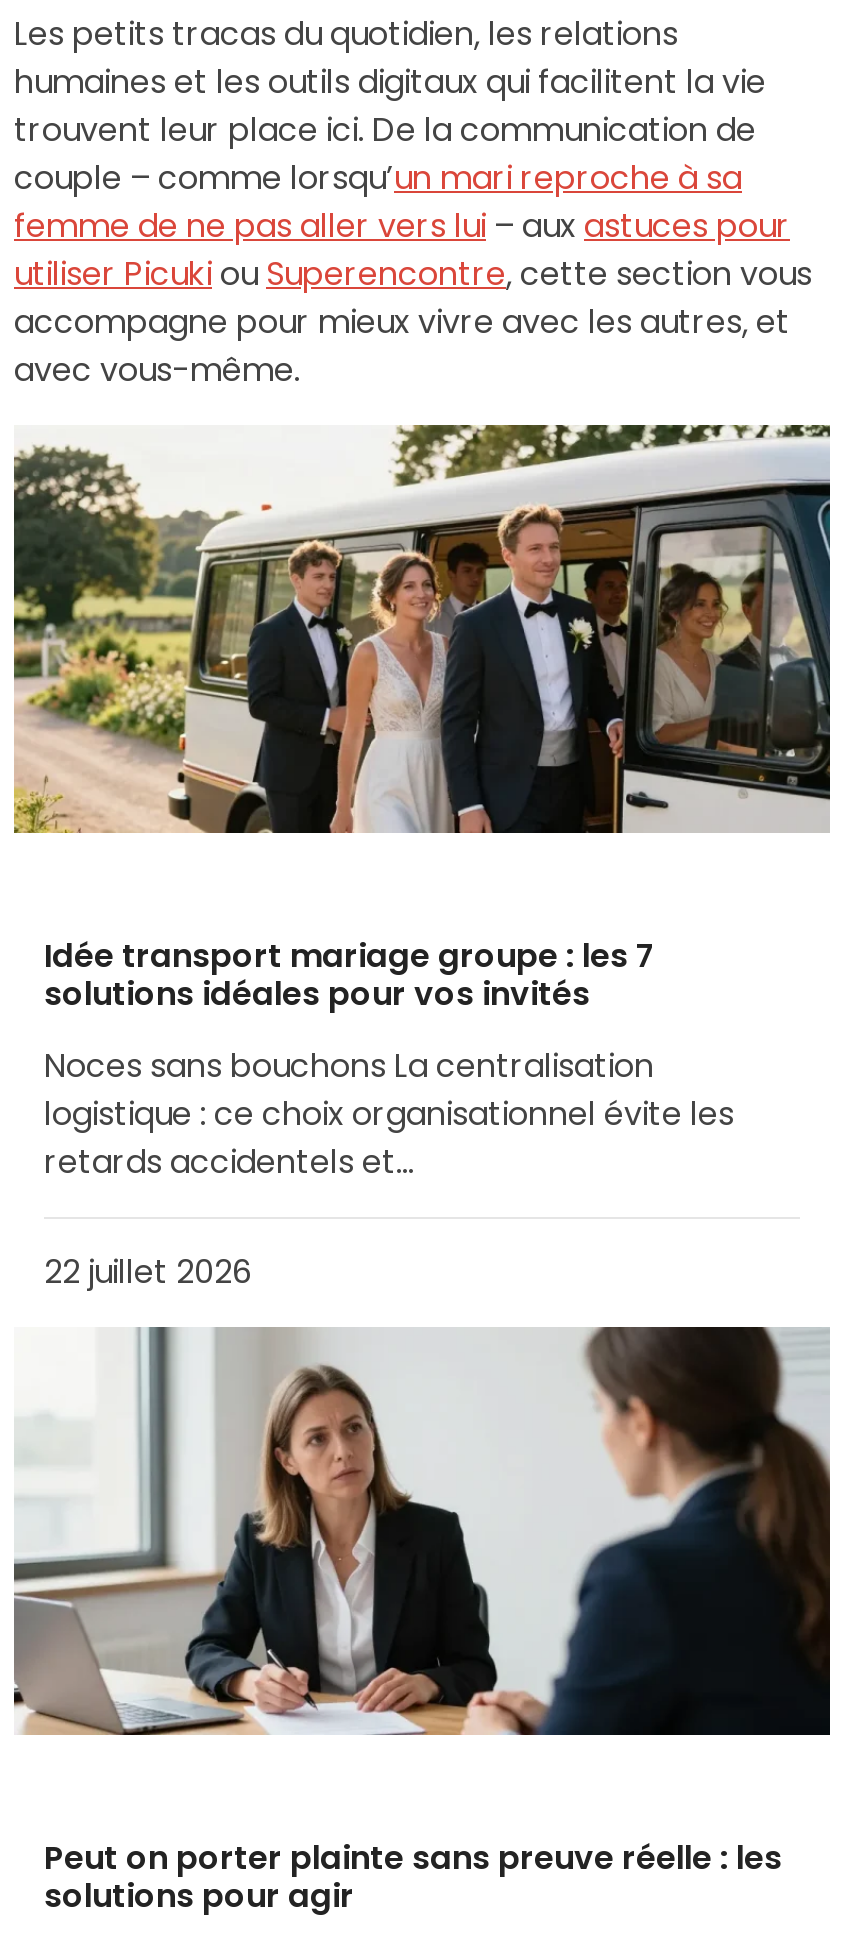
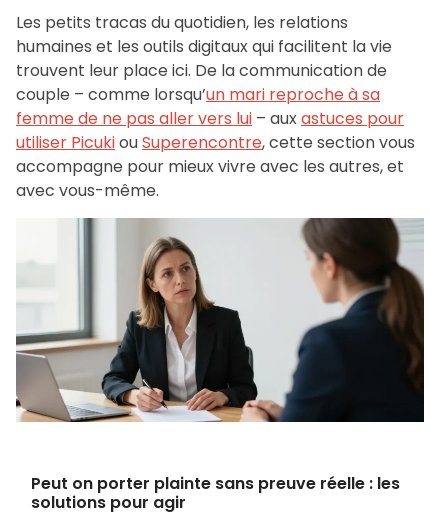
[12,423,832,835] [image] -> none
[44,932,734,1294] Idée transport mariage groupe : les 7 | solutions idéales pour vos invités | Noces sans bouchons La centralisation | logistique : ce choix organisationnel évite les | retards accidentels et… | 22 juillet 2026 -> none

